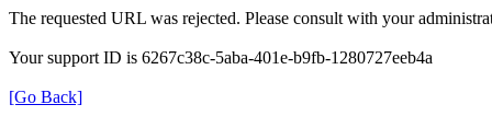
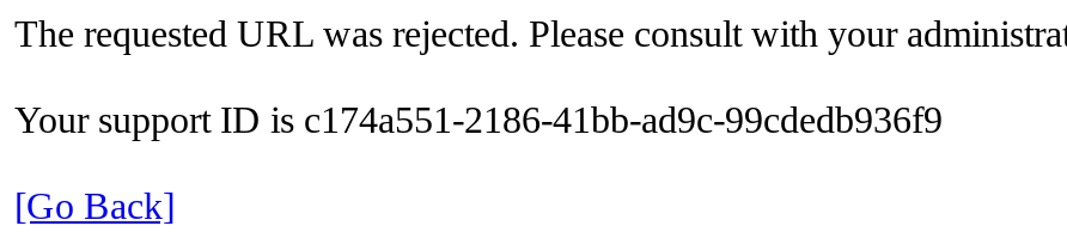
[9,48,433,67] Your support ID is 6267c38c-5aba-401e-b9fb-1280727eeb4a -> [14,99,943,140] Your support ID is c174a551-2186-41bb-ad9c-99cdedb936f9

